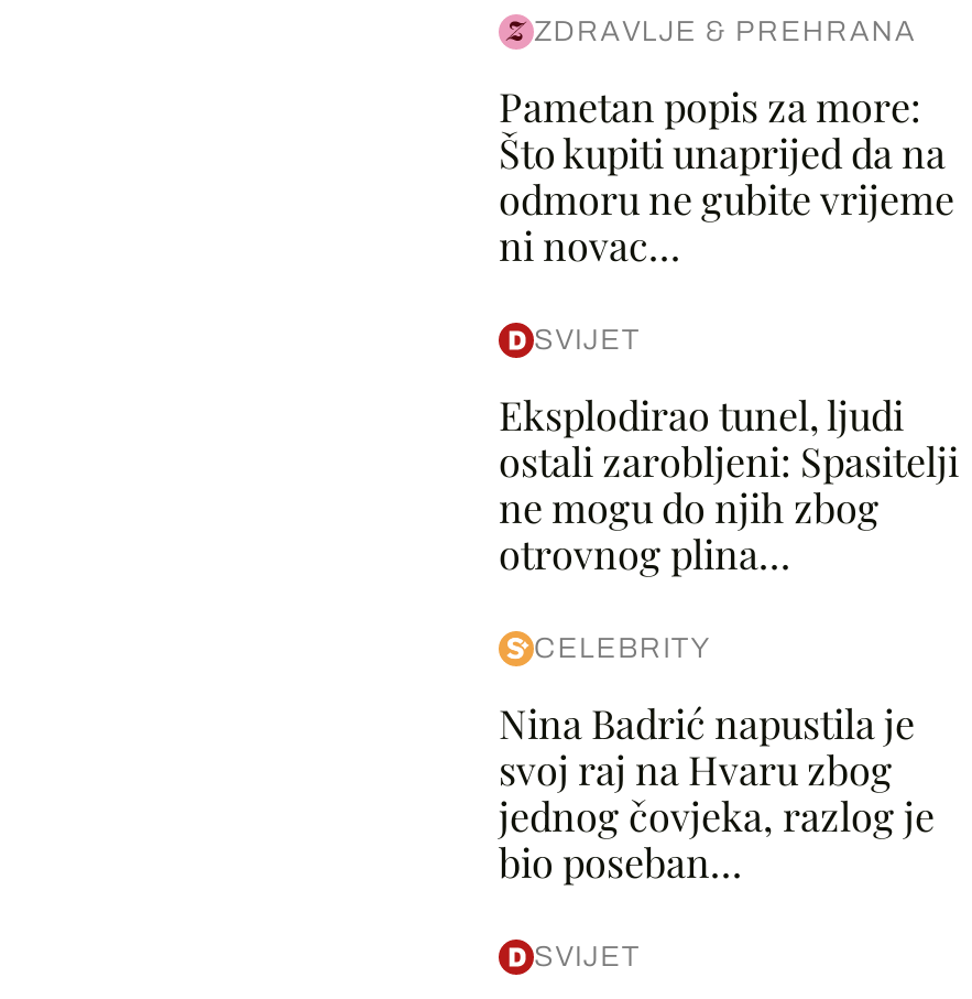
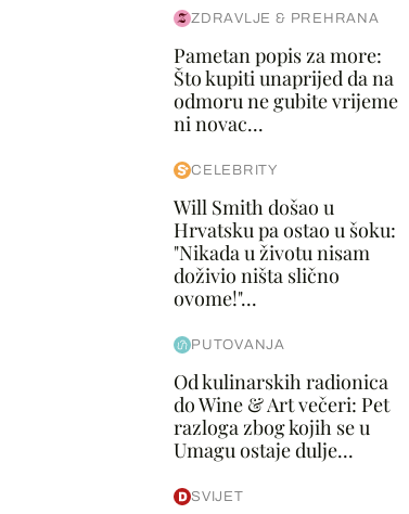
[499,325,959,580] SVIJET | Eksplodirao tunel, ljudi | ostali zarobljeni: Spasitelji | ne mogu do njih zbog | otrovnog plina... -> none
moved [534,633,710,664] -> [191,163,278,178]: CELEBRITY
[499,697,935,889] Nina Badrić napustila je | svoj raj na Hvaru zbog | jednog čovjeka, razlog je | bio poseban... -> [174,194,396,463] Will Smith došao u | Hrvatsku pa ostao u šoku: | "Nikada u životu nisam | doživio ništa slično | ovome!"... | PUTOVANJA | Od kulinarskih radionica | do Wine & Art večeri: Pet | razloga zbog kojih se u | Umagu ostaje dulje...

